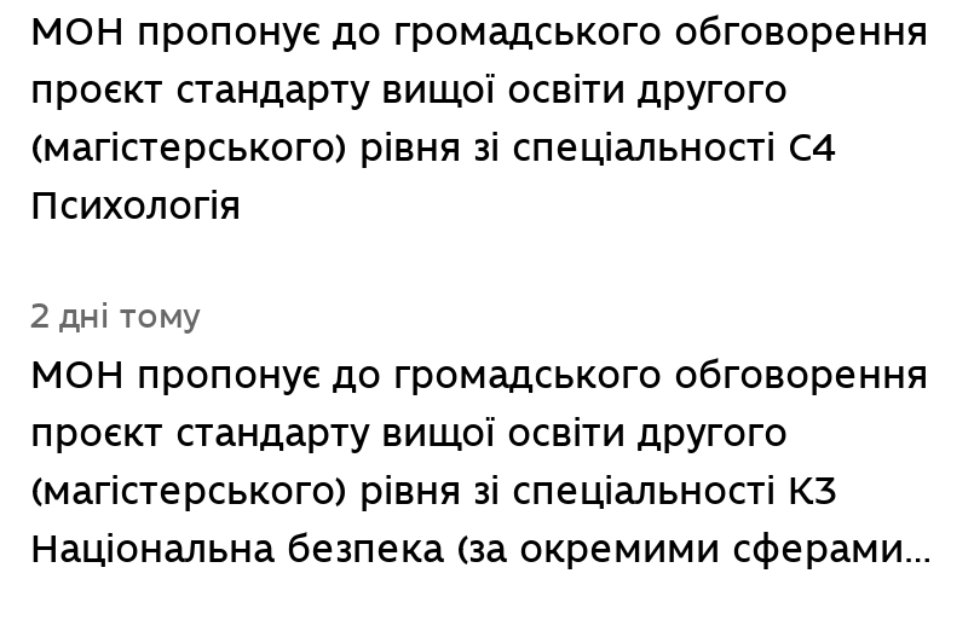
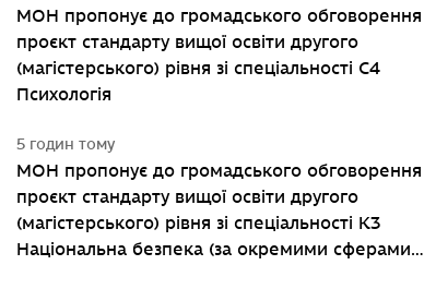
[30,298,200,334] 2 дні тому -> [16,136,115,152] 5 годин тому

